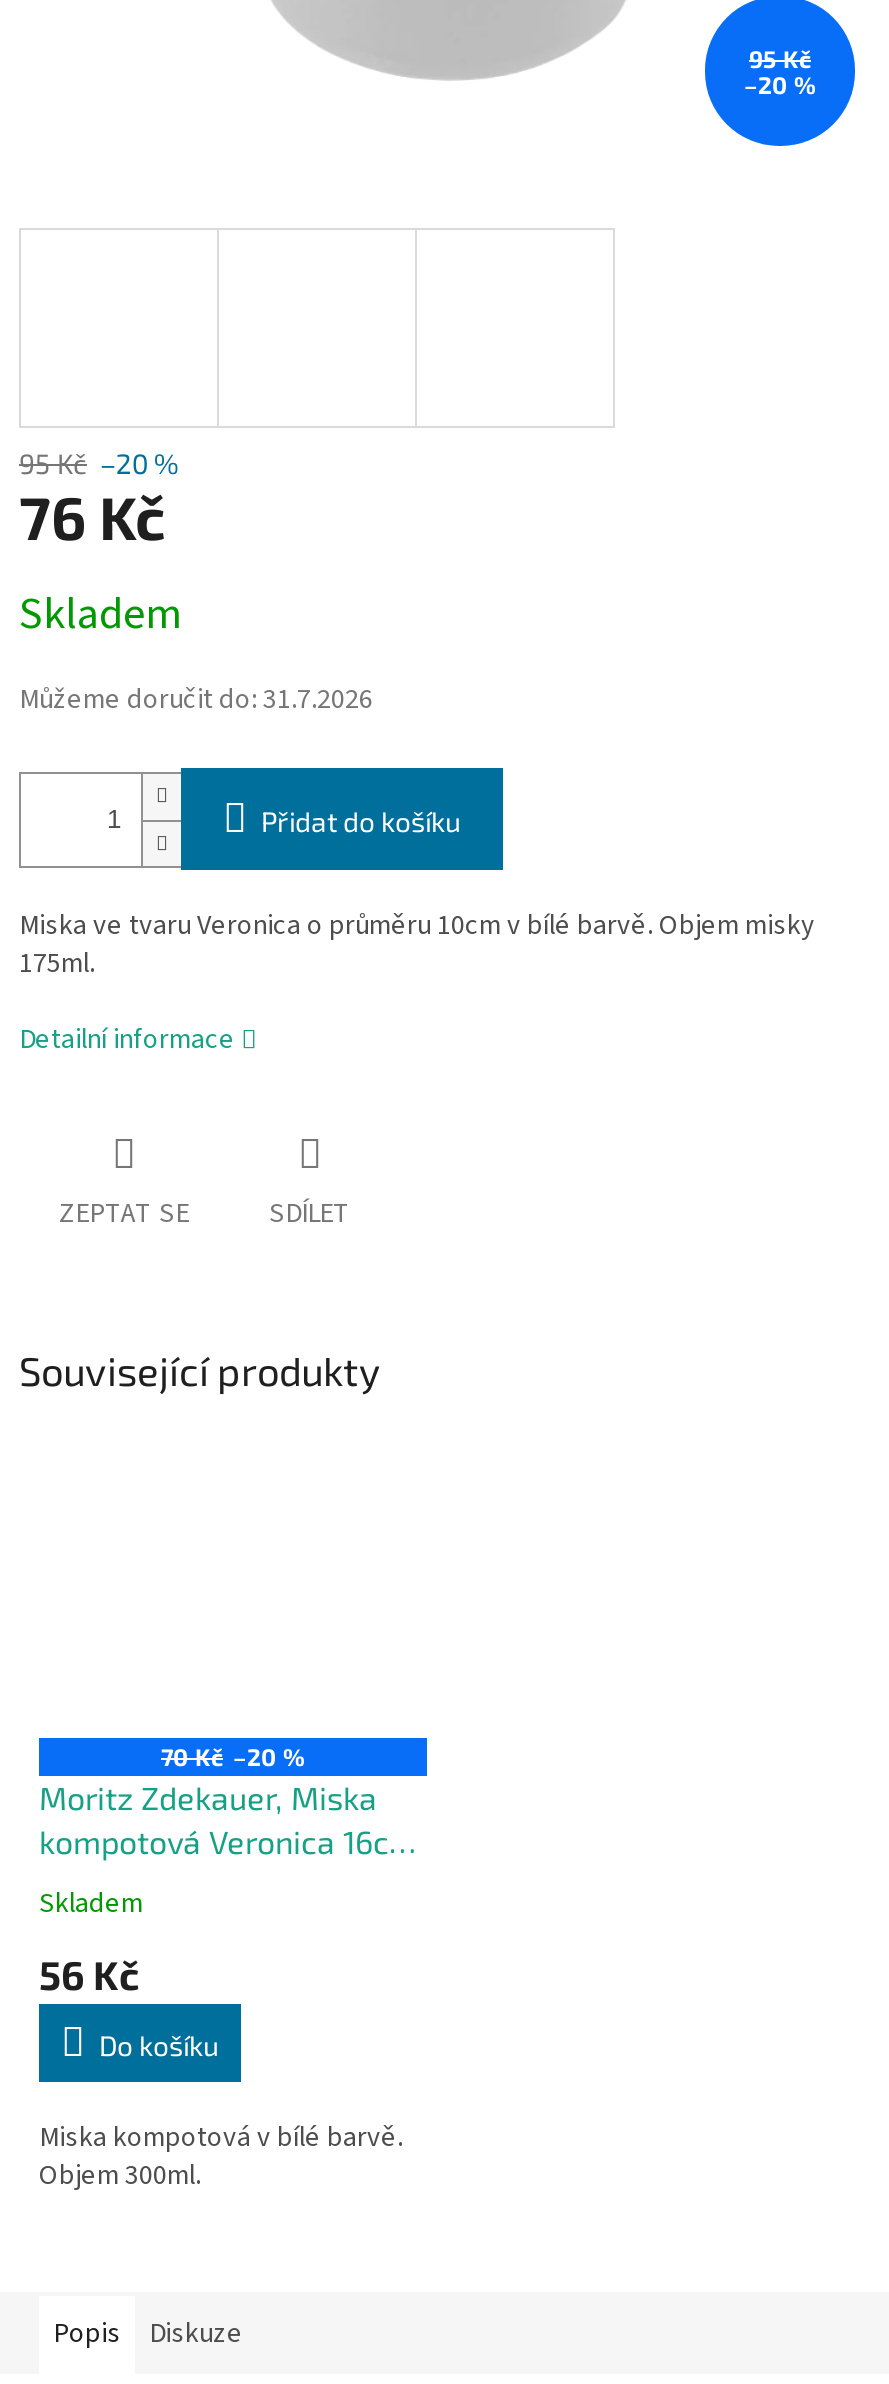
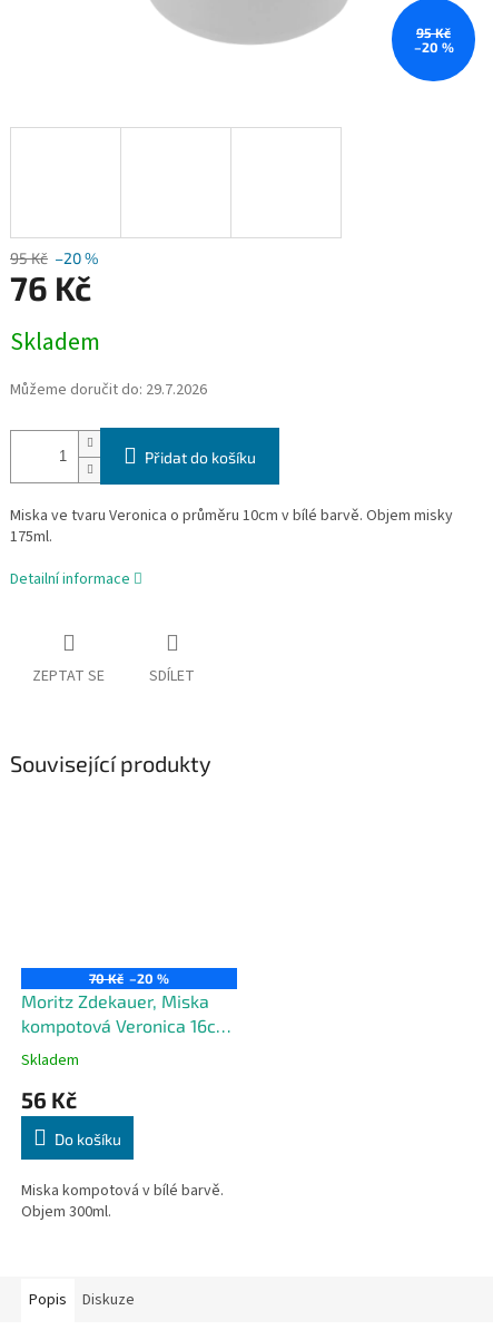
[19,681,373,721] Můžeme doručit do: 31.7.2026 -> [10,379,207,401] Můžeme doručit do: 29.7.2026

